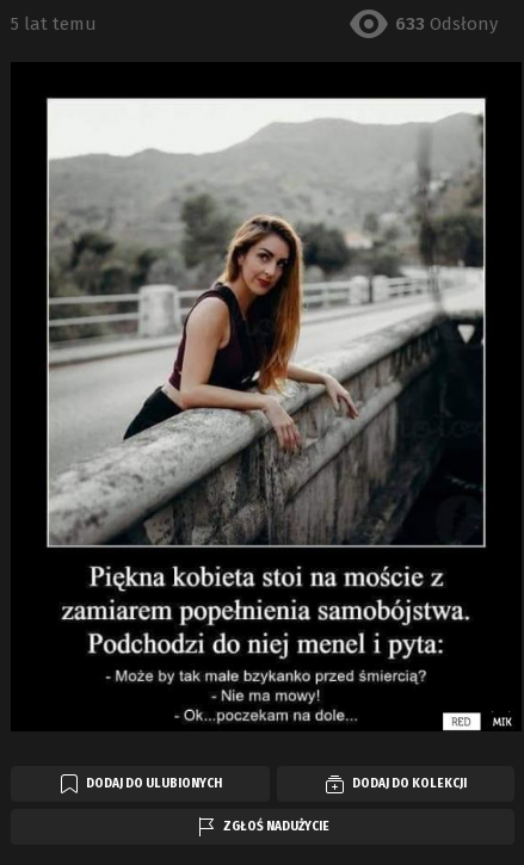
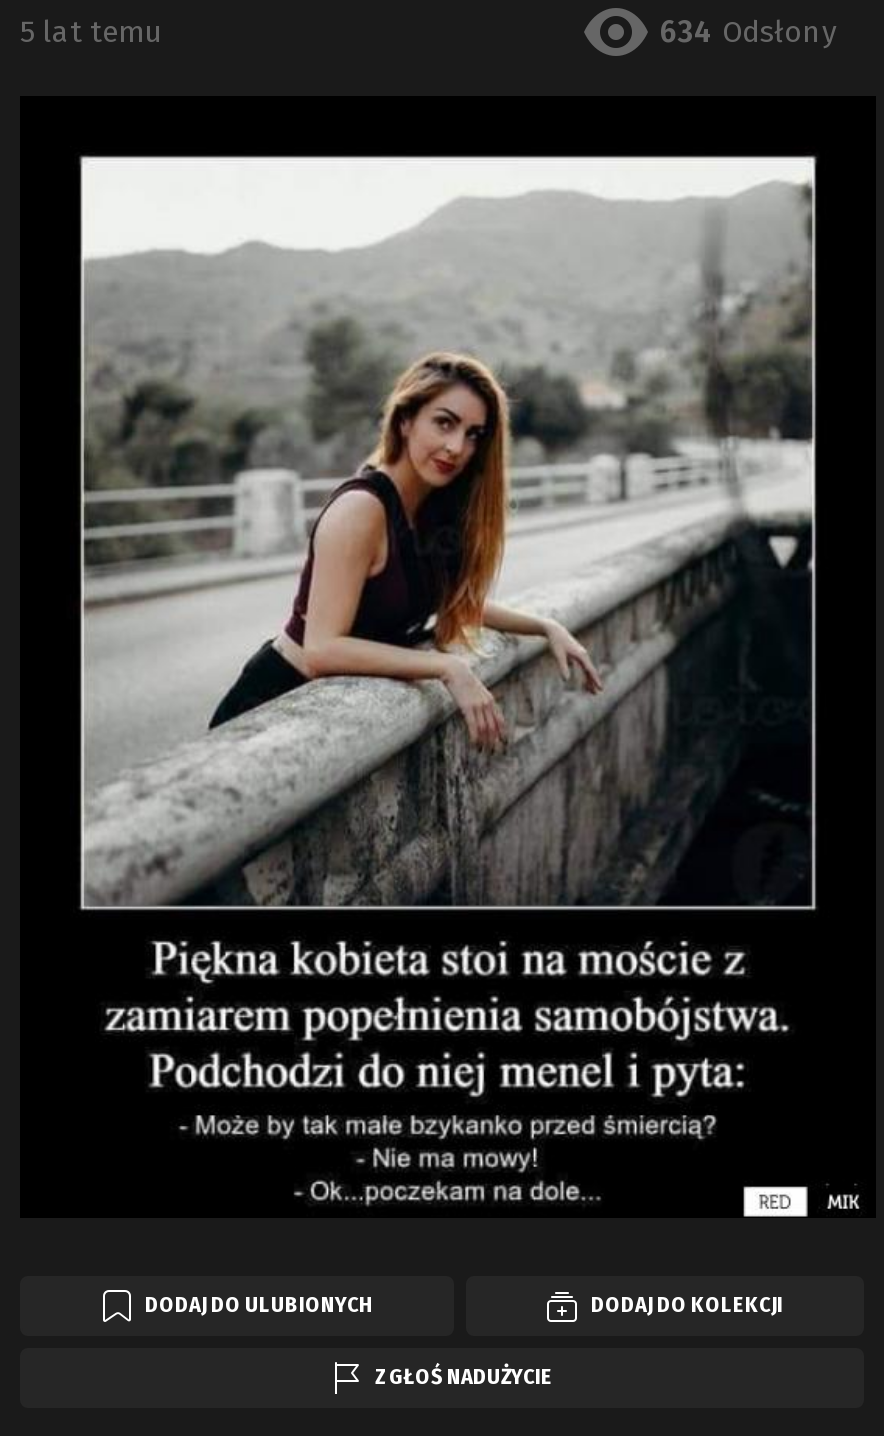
[395,13,498,35] 633 Odsłony -> [660,15,836,51] 634 Odsłony

